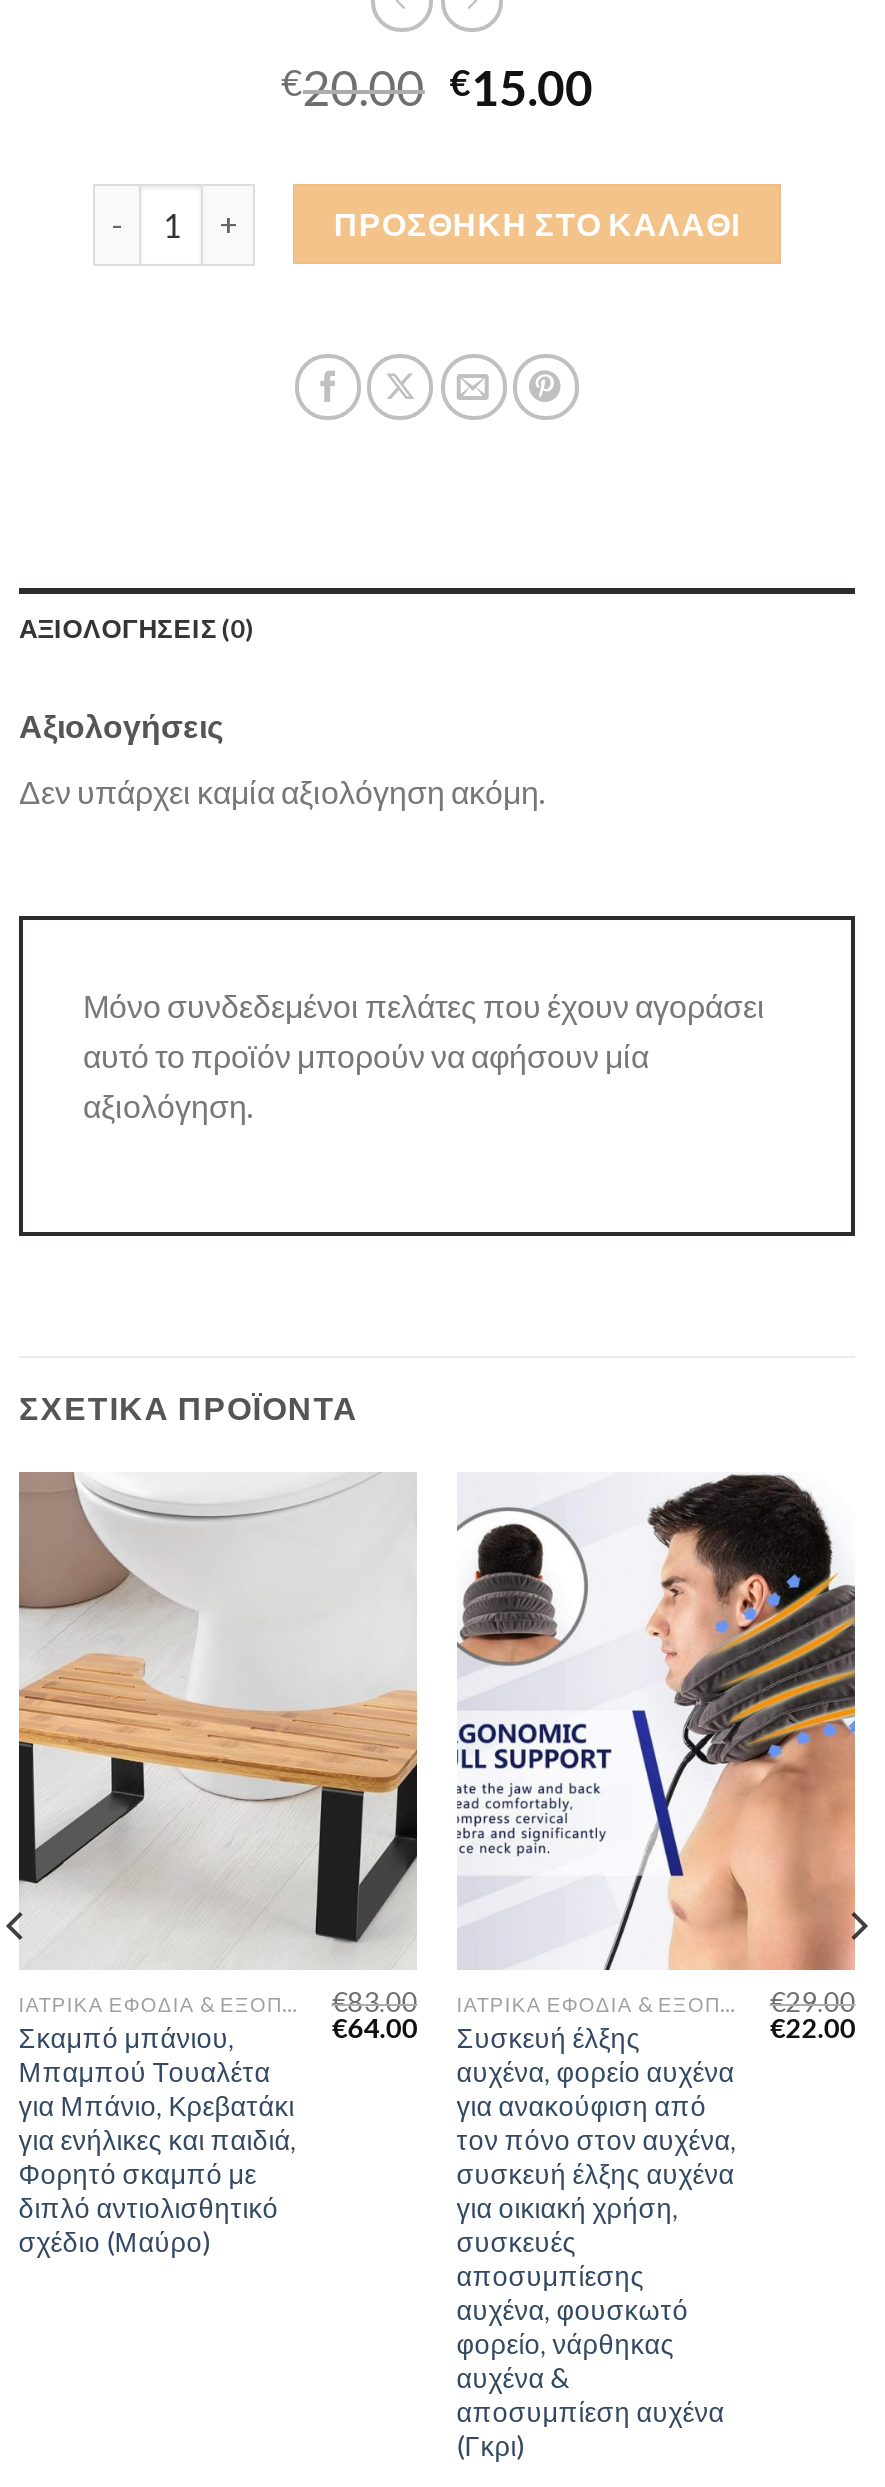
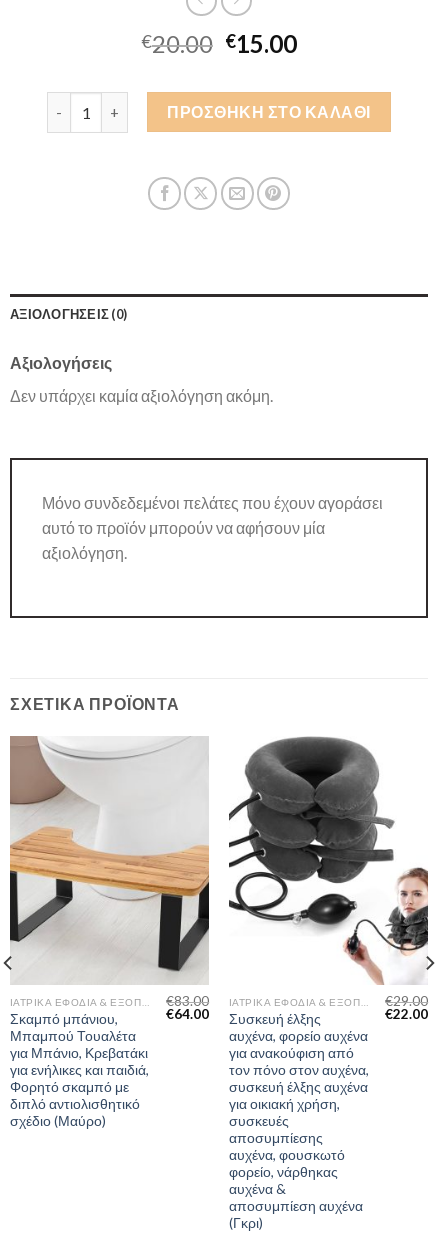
[455,1472,857,1972] [image] -> [228,736,429,985] [image]

